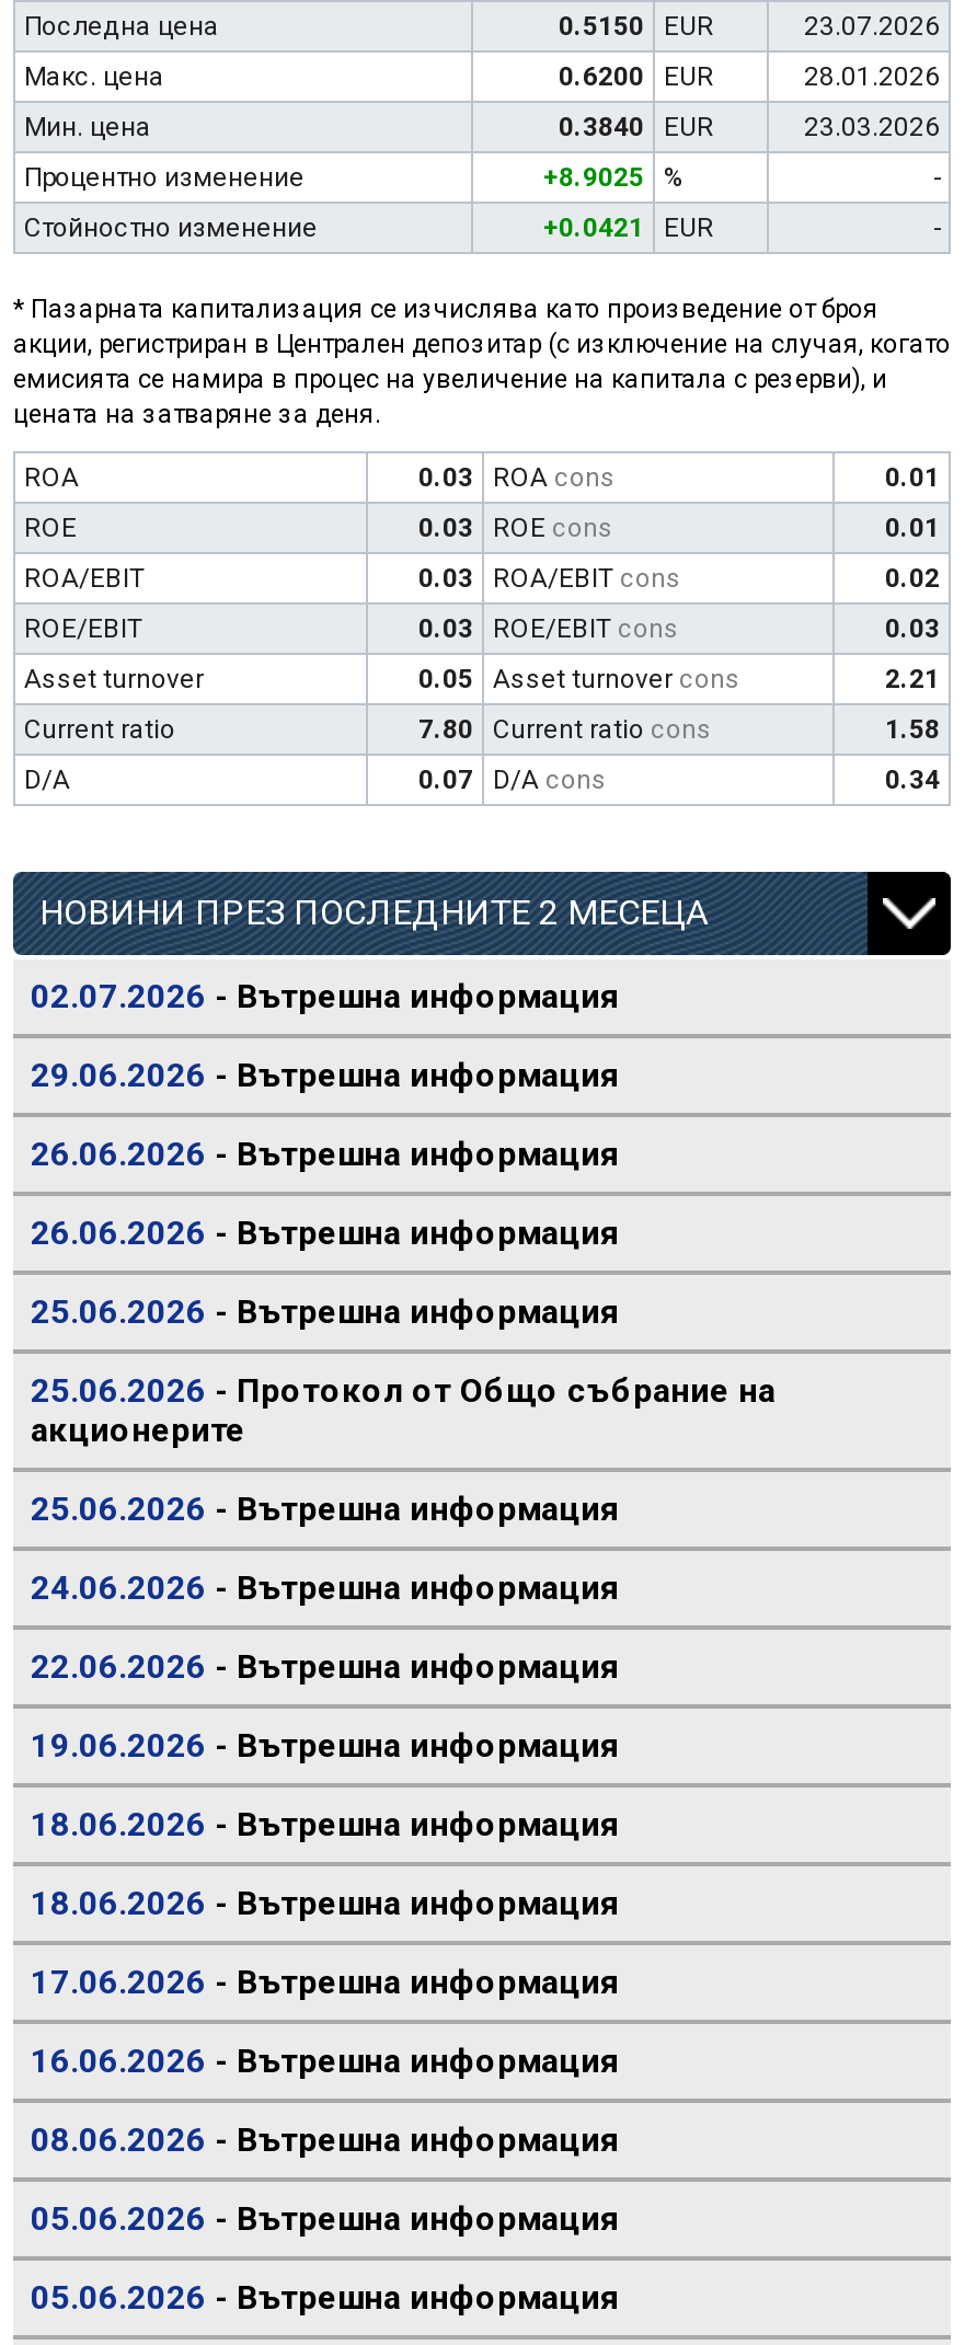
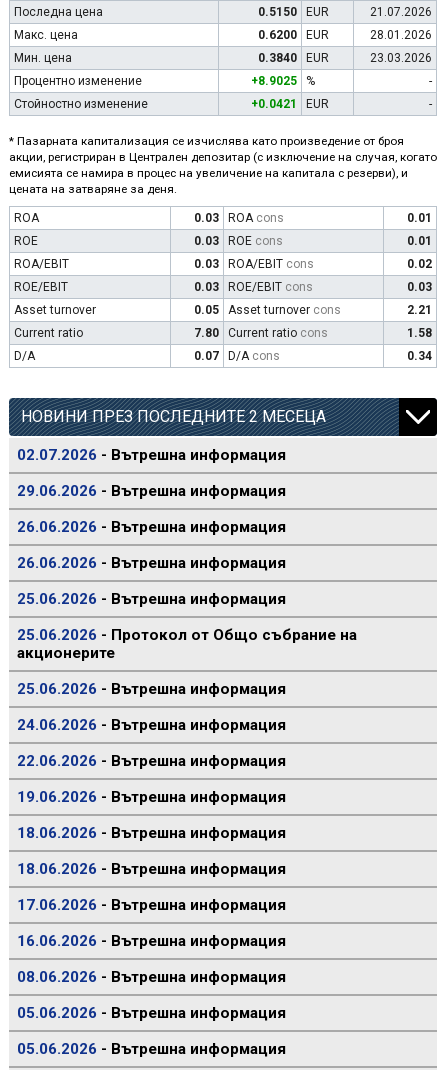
[804,11,940,42] 23.07.2026 -> [370,5,432,19] 21.07.2026

